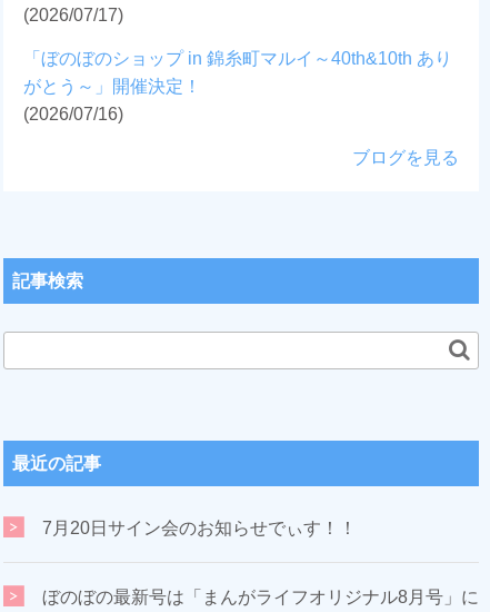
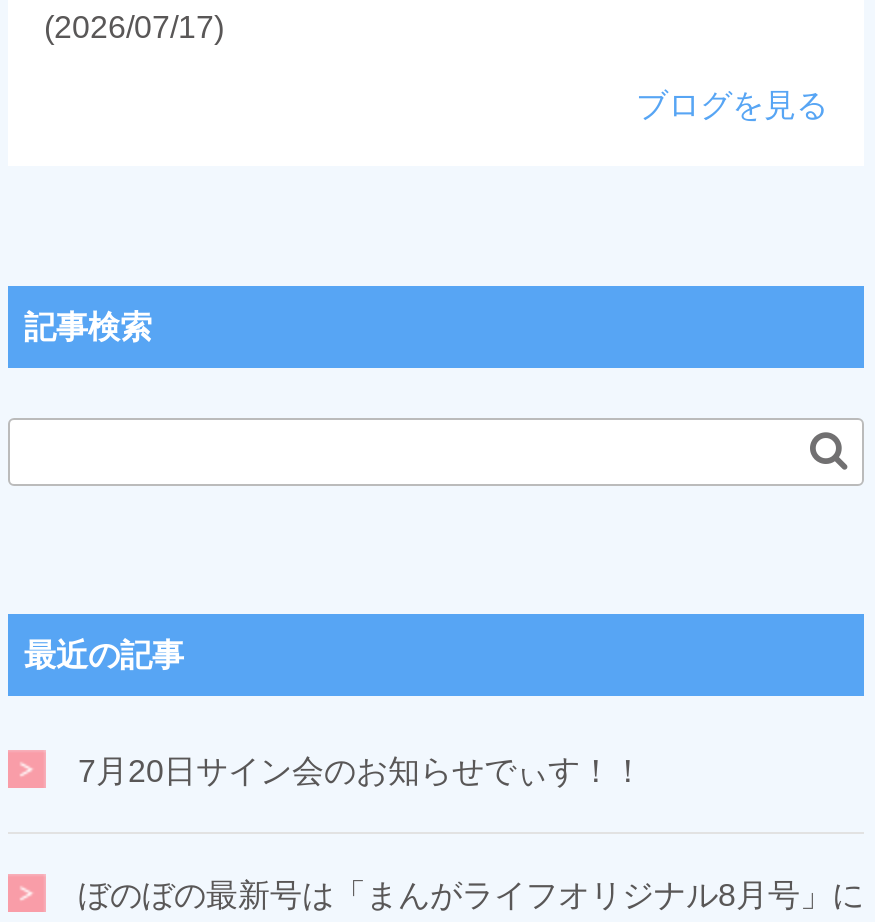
[23,49,452,124] 「ぼのぼのショップ in 錦糸町マルイ～40th&10th あり | がとう～」開催決定！ | (2026/07/16) -> none

